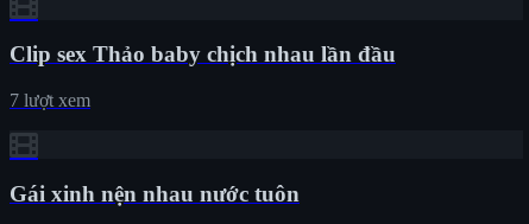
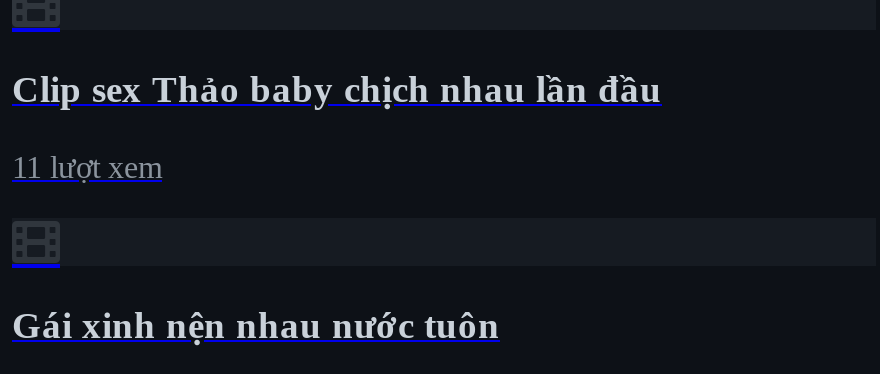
[10,90,90,110] 7 lượt xem -> [12,150,162,184] 11 lượt xem

